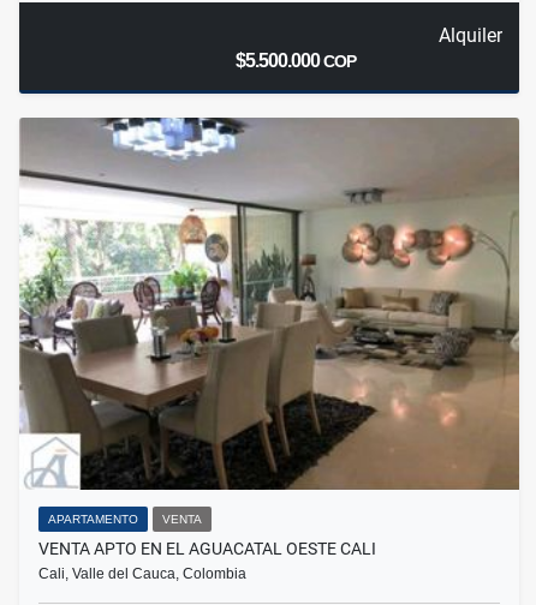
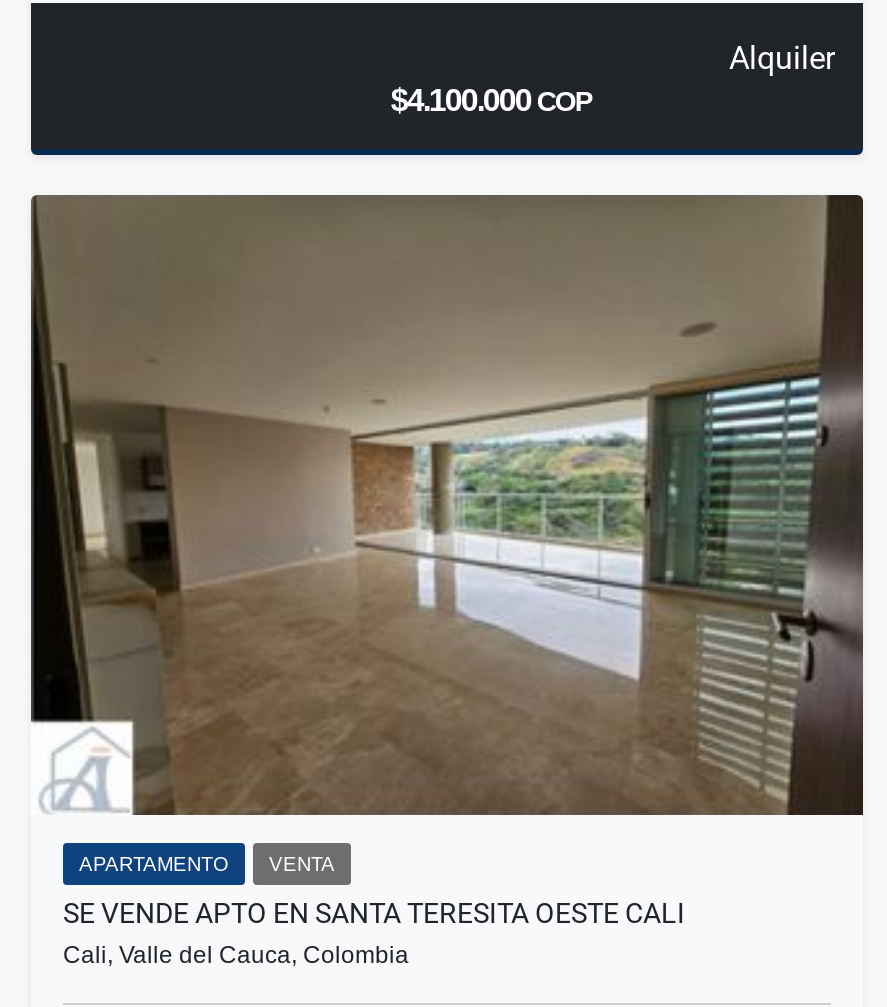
[235,51,355,71] $5.500.000 COP -> [391,83,591,117] $4.100.000 COP
[19,118,520,491] [image] -> [29,193,865,817] [image]
[38,539,376,558] VENTA APTO EN EL AGUACATAL OESTE CALI -> [63,897,685,929] SE VENDE APTO EN SANTA TERESITA OESTE CALI

